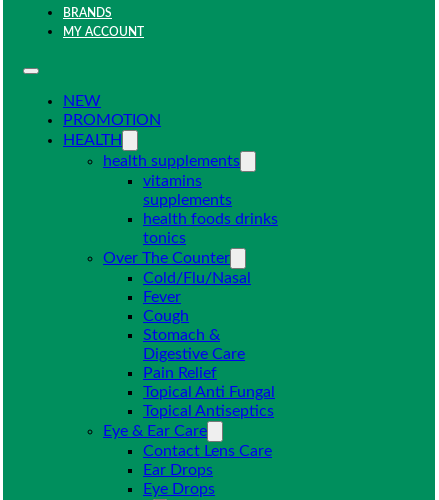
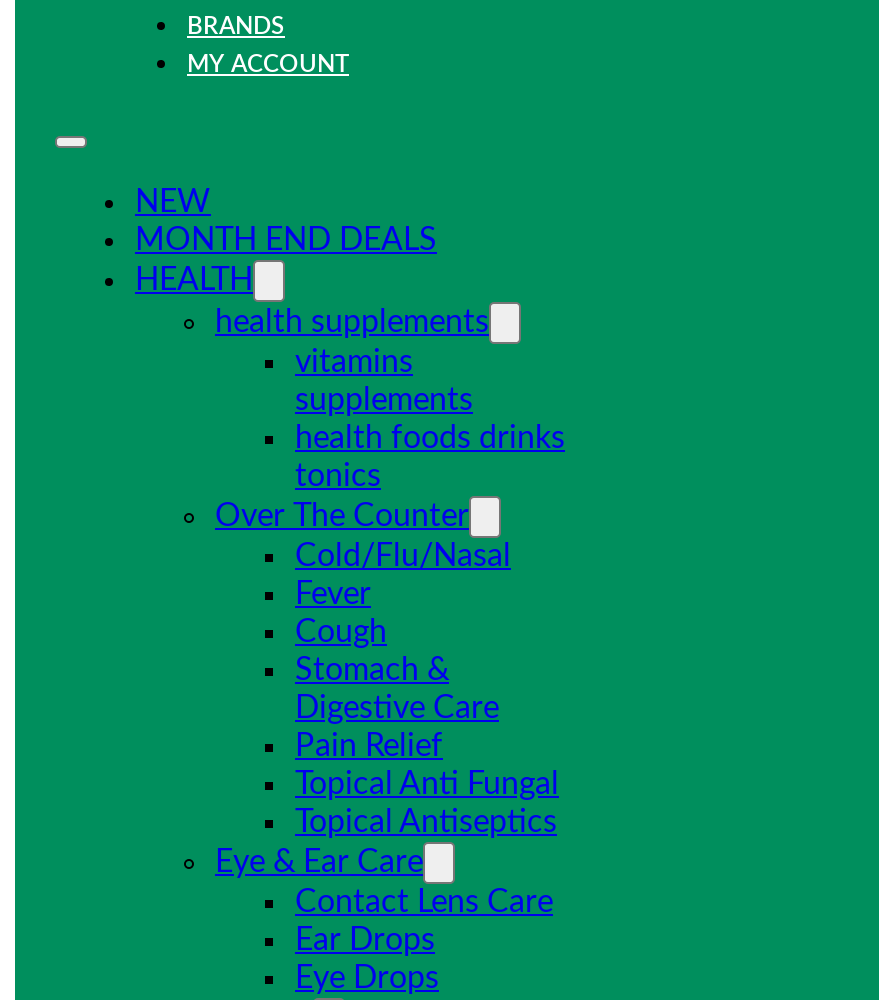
[63,112,161,128] PROMOTION -> [135,224,437,256] MONTH END DEALS

